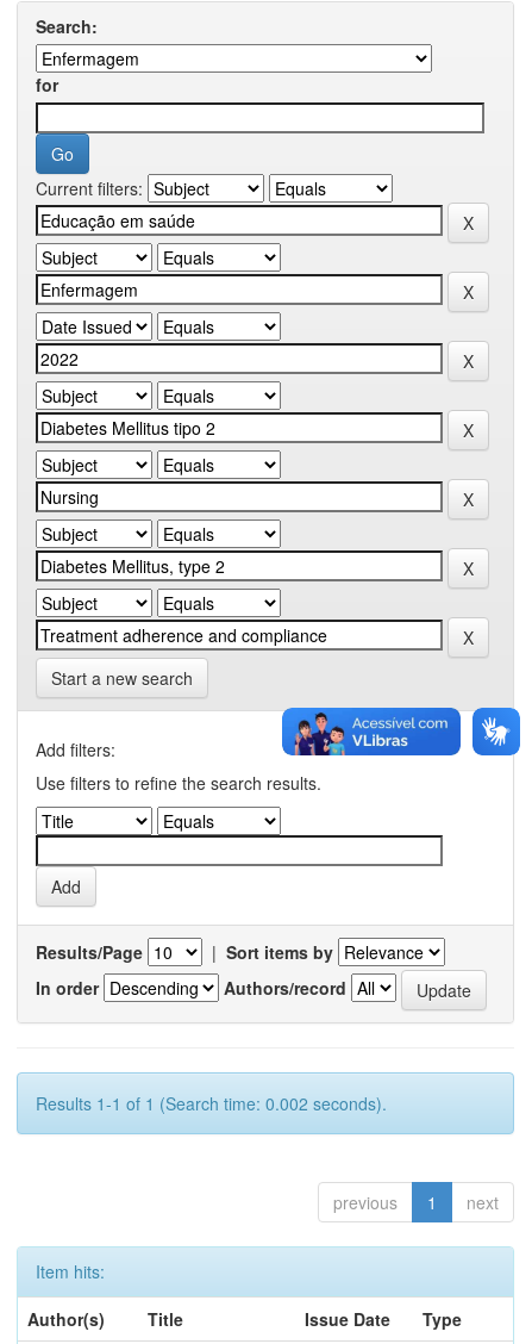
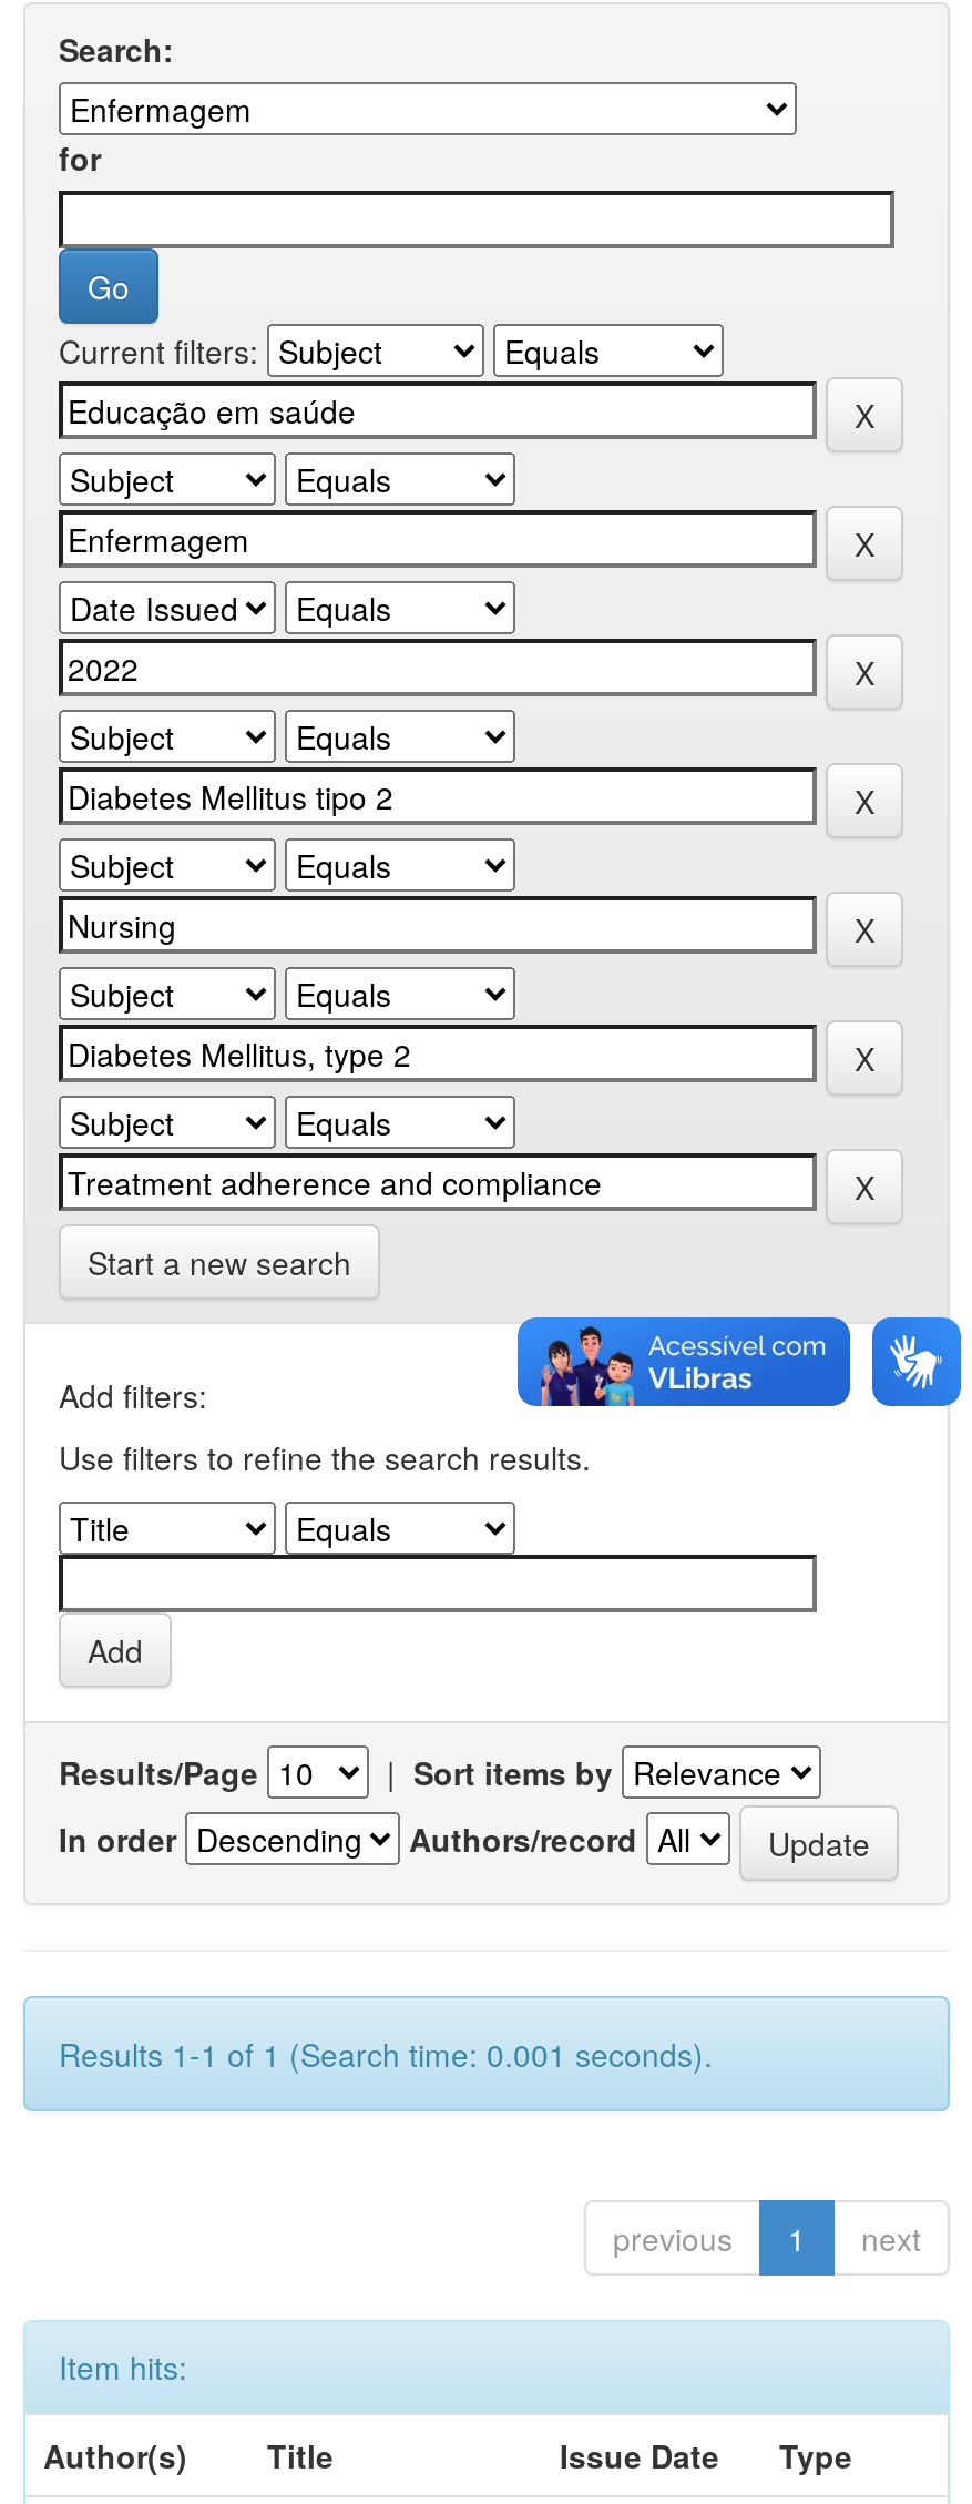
[36,1091,387,1115] Results 1-1 of 1 (Search time: 0.002 seconds). -> [59,2032,713,2076] Results 1-1 of 1 (Search time: 0.001 seconds).

